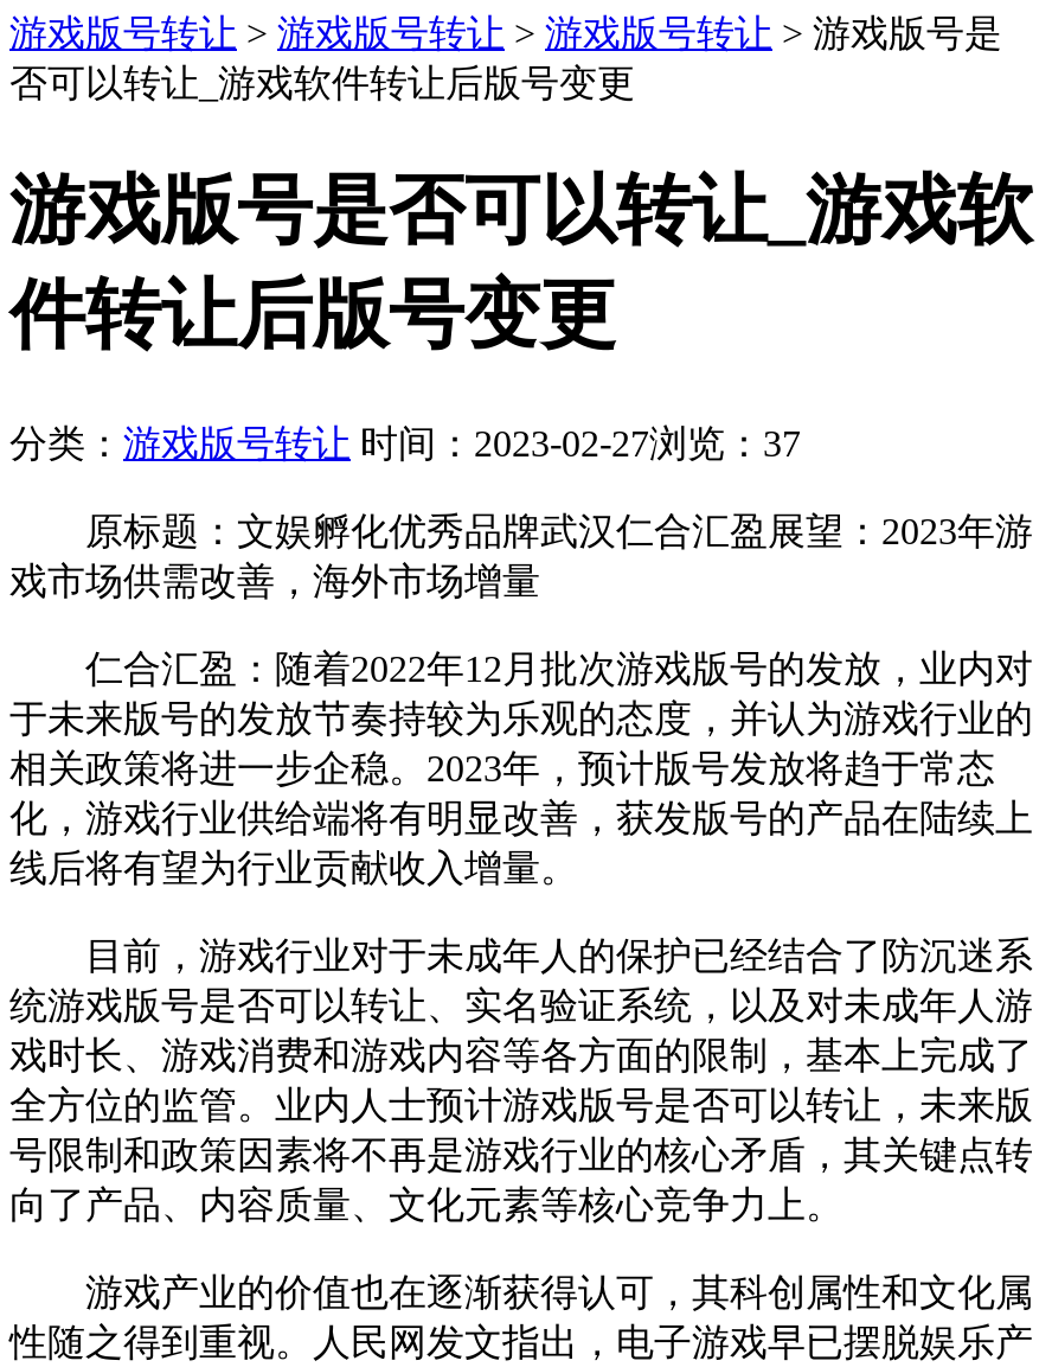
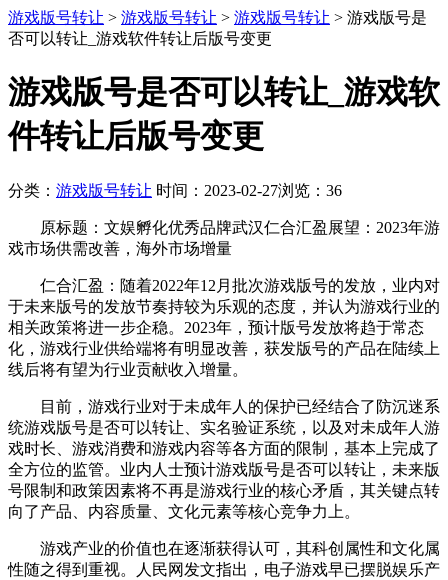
[9,423,801,463] 分类：游戏版号转让 时间：2023-02-27浏览：37 -> [8,182,342,199] 分类：游戏版号转让 时间：2023-02-27浏览：36

